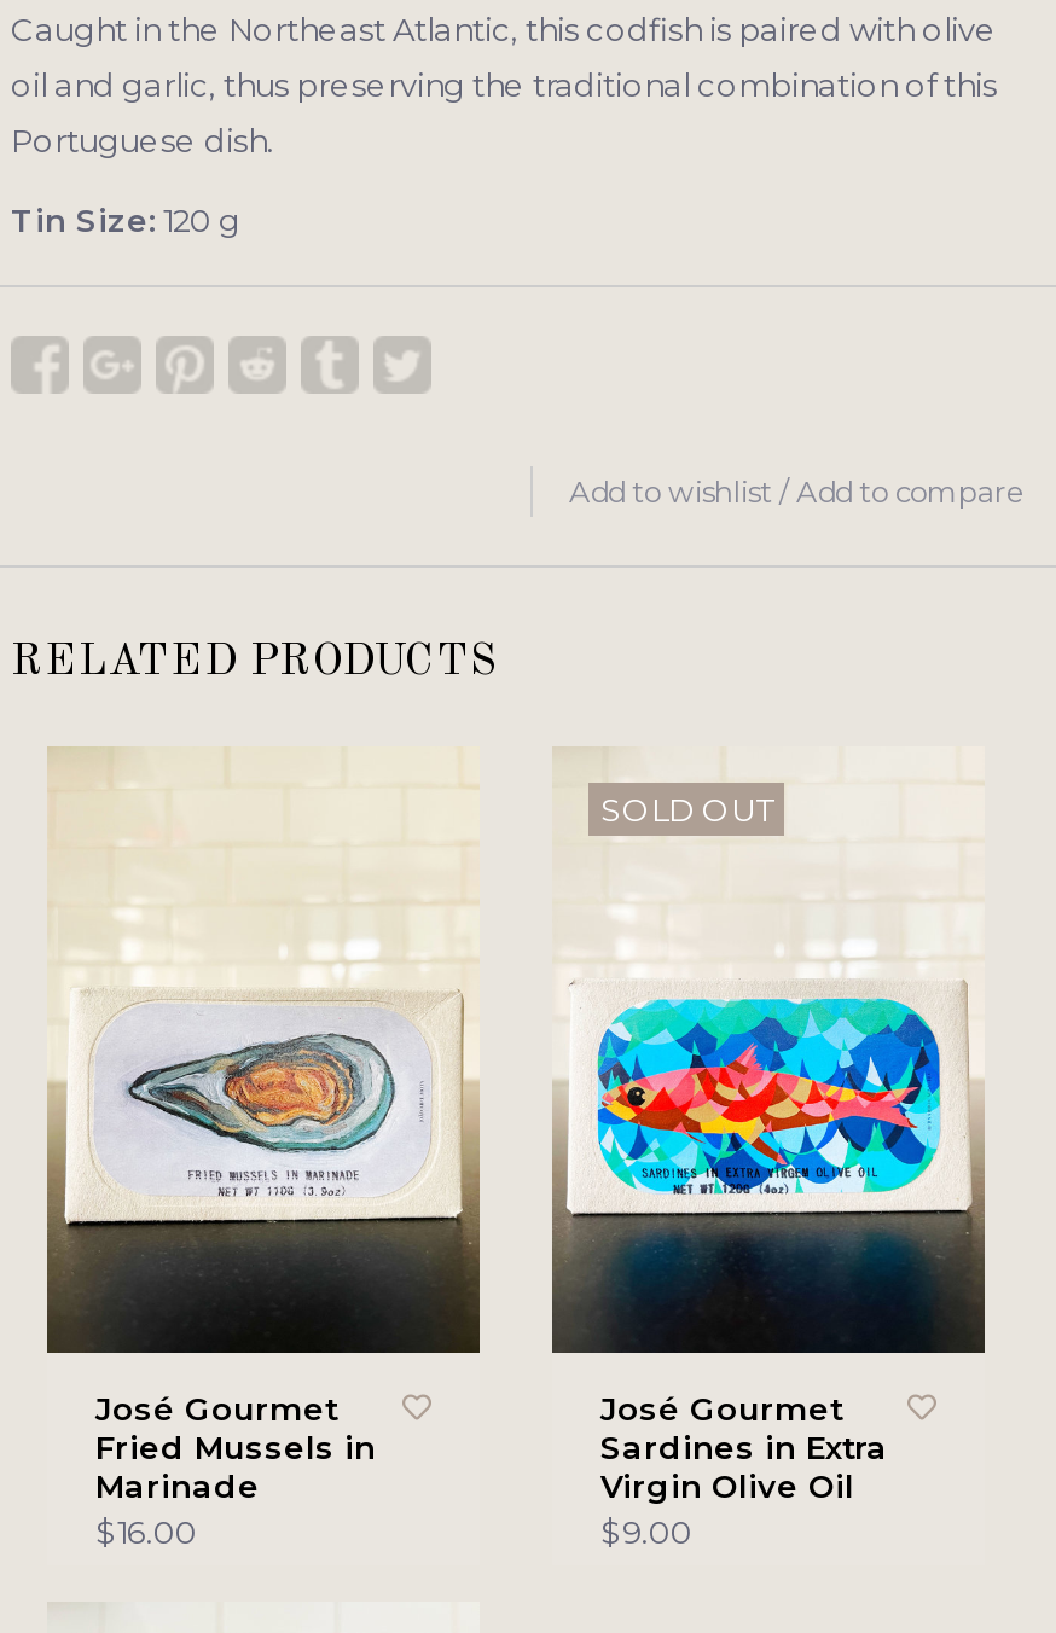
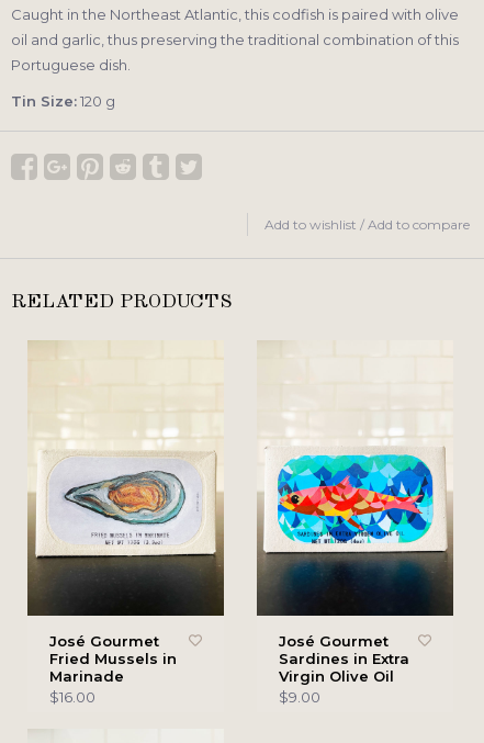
[600,790,772,829] SOLD OUT -> none

